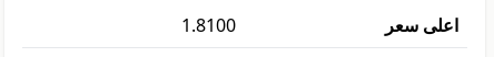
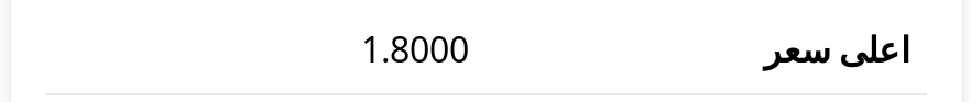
[181,13,236,37] 1.8100 -> [361,25,469,73] 1.8000

